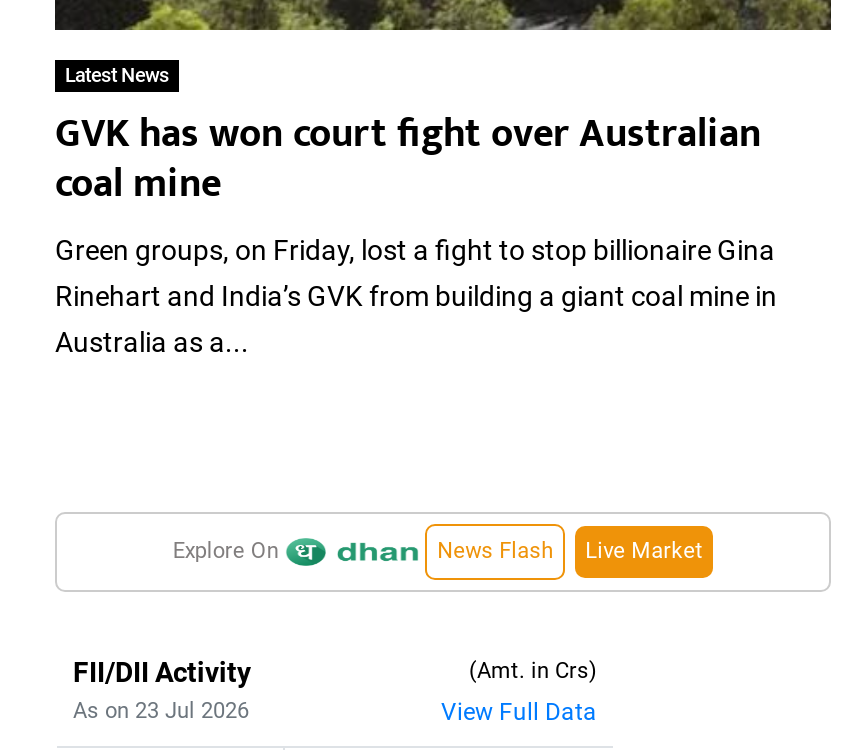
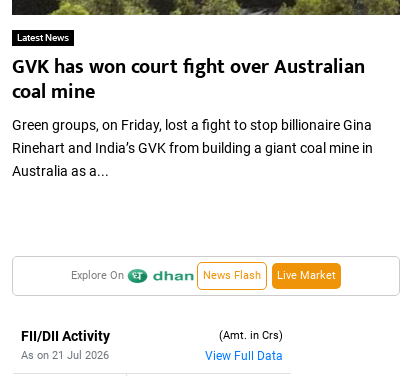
[73,697,249,723] As on 23 Jul 2026 -> [21,349,109,362] As on 21 Jul 2026

